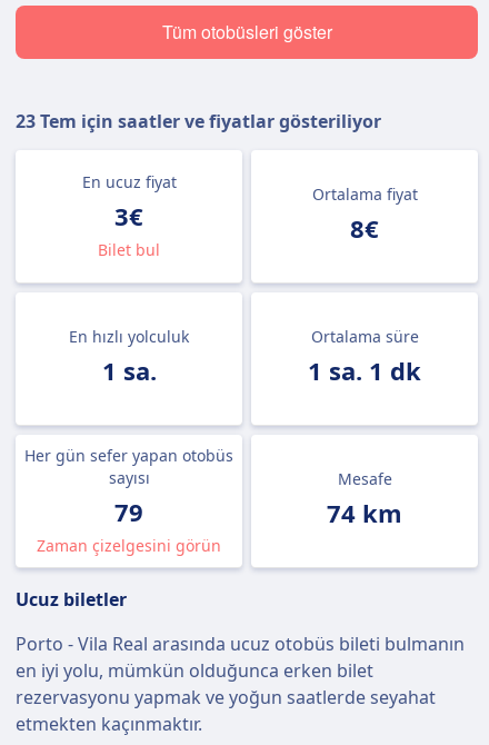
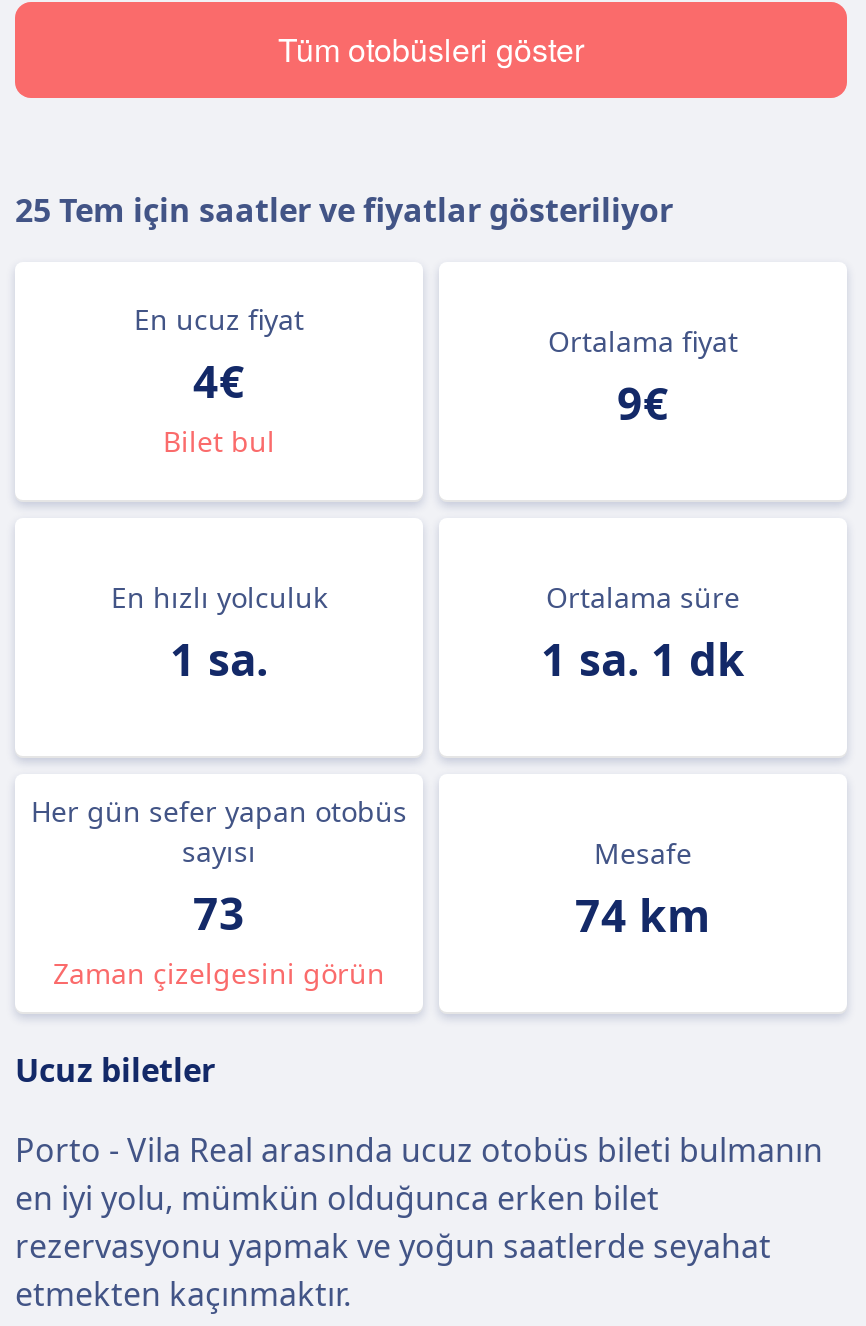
[16,109,381,133] 23 Tem için saatler ve fiyatlar gösteriliyor -> [15,188,673,232] 25 Tem için saatler ve fiyatlar gösteriliyor
[114,199,143,232] 3€ -> [193,350,245,410] 4€
[350,211,379,245] 8€ -> [617,372,669,432] 9€
[114,495,143,528] 79 -> [193,882,245,942] 73

